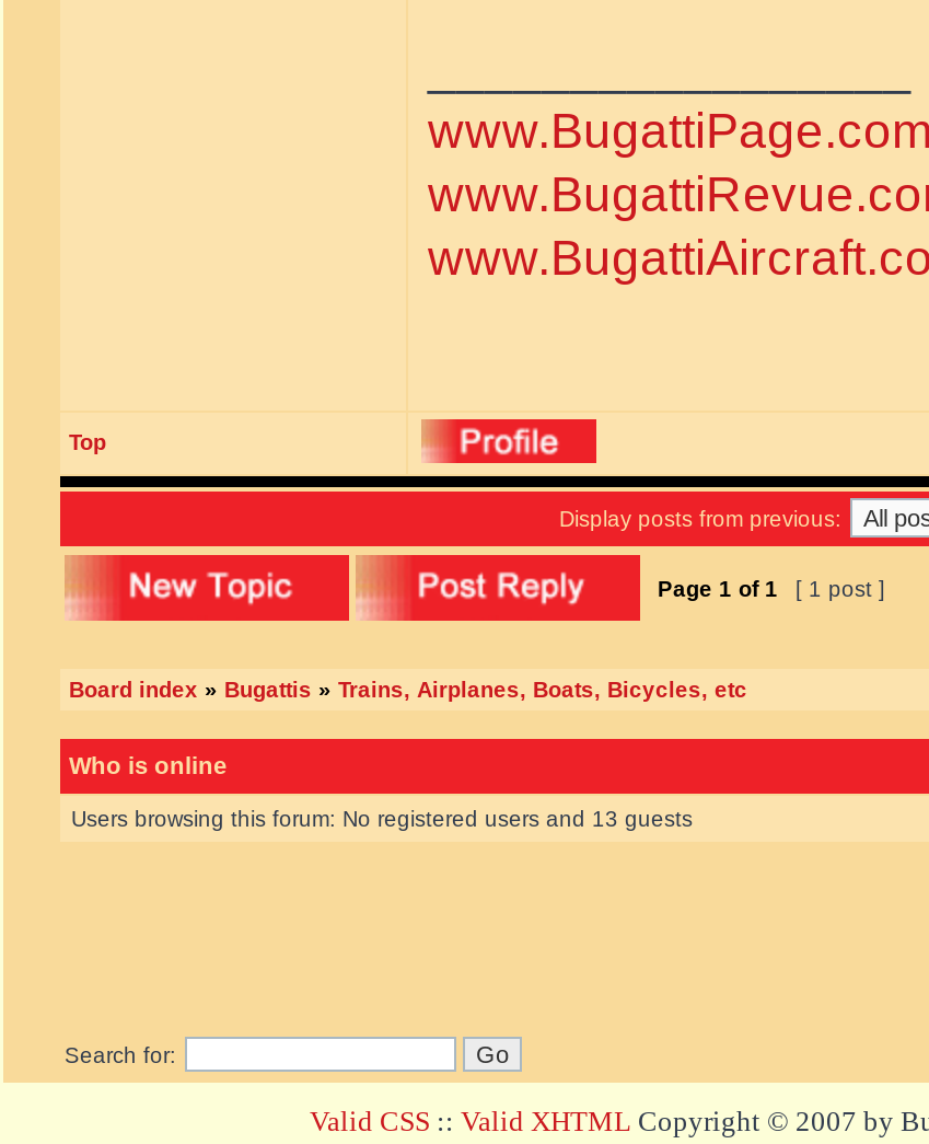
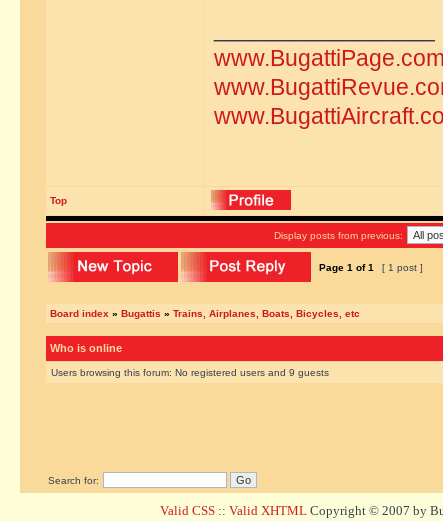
[71,807,693,831] Users browsing this forum: No registered users and 13 guests -> [51,367,329,378] Users browsing this forum: No registered users and 9 guests

